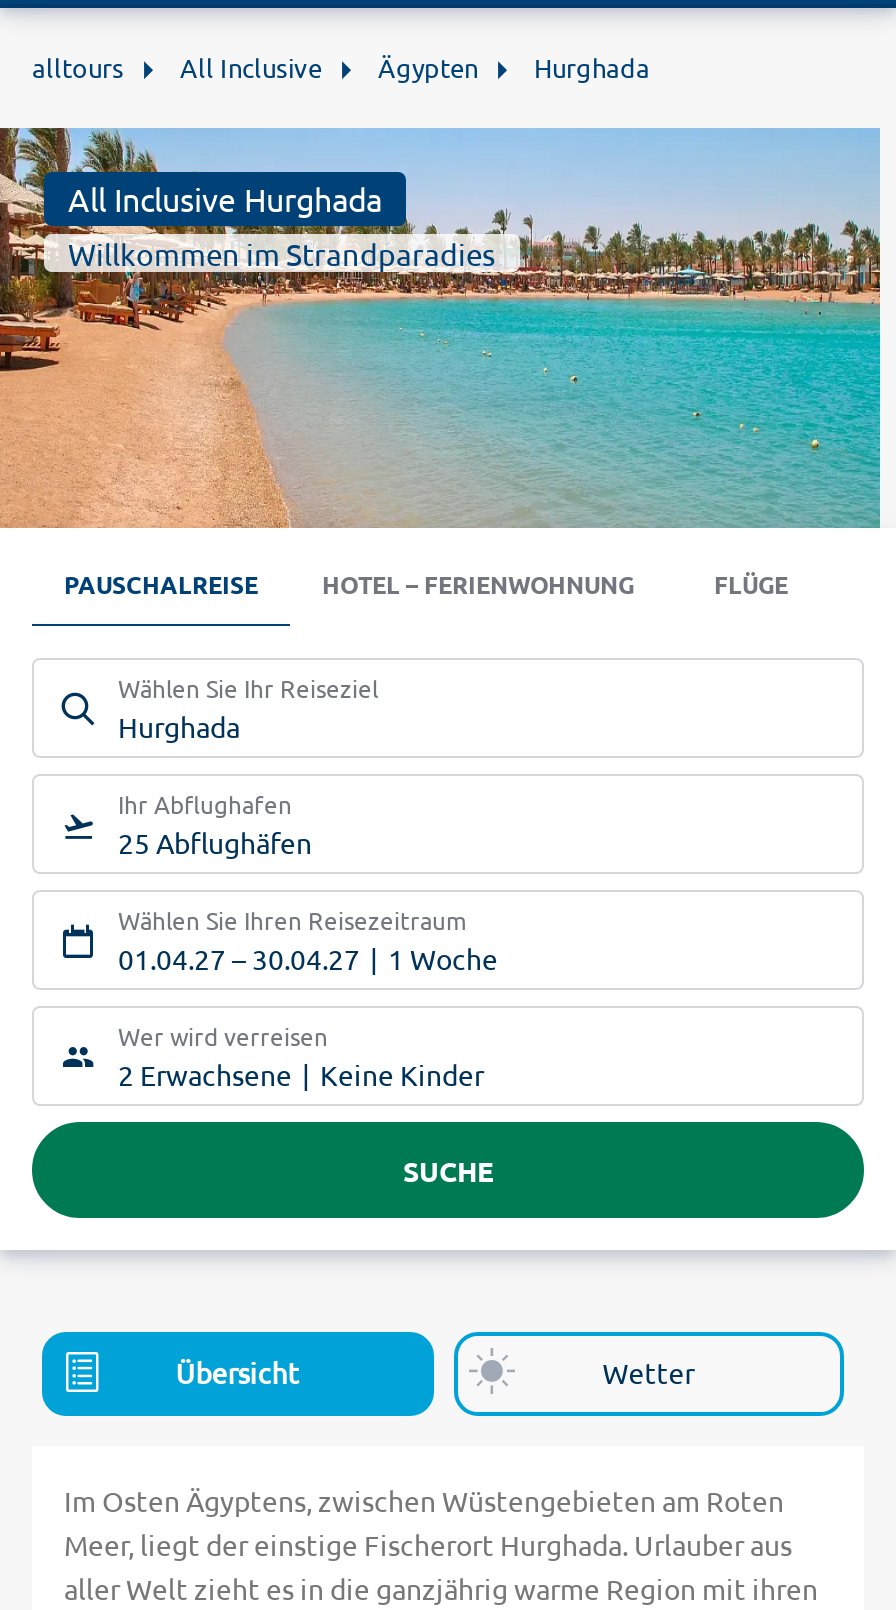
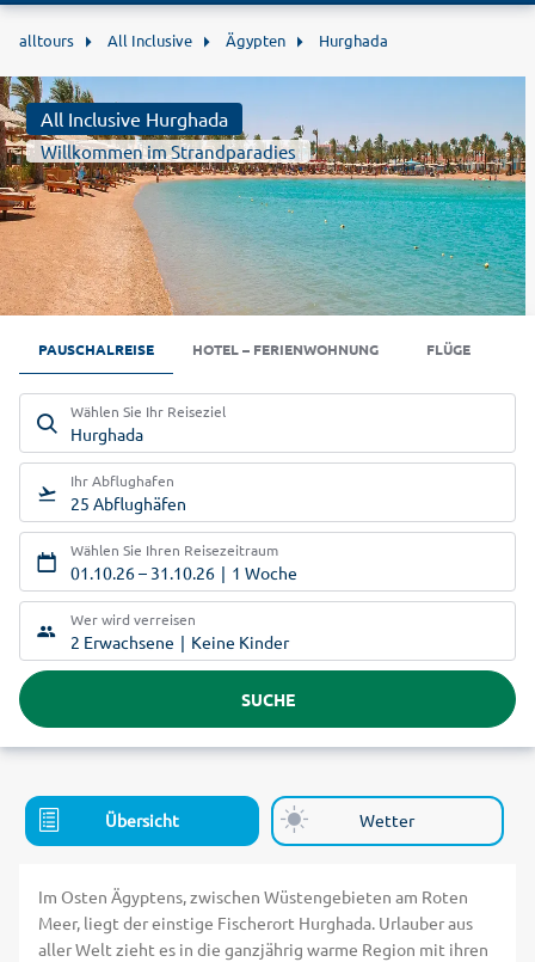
[118,939,498,975] 01.04.27 – 30.04.27 1 Woche -> [70,561,297,583] 01.10.26 – 31.10.26 1 Woche

